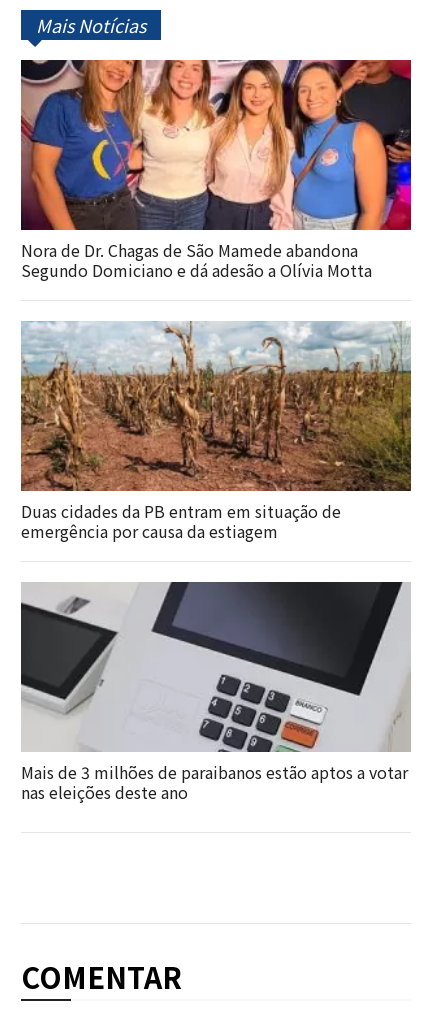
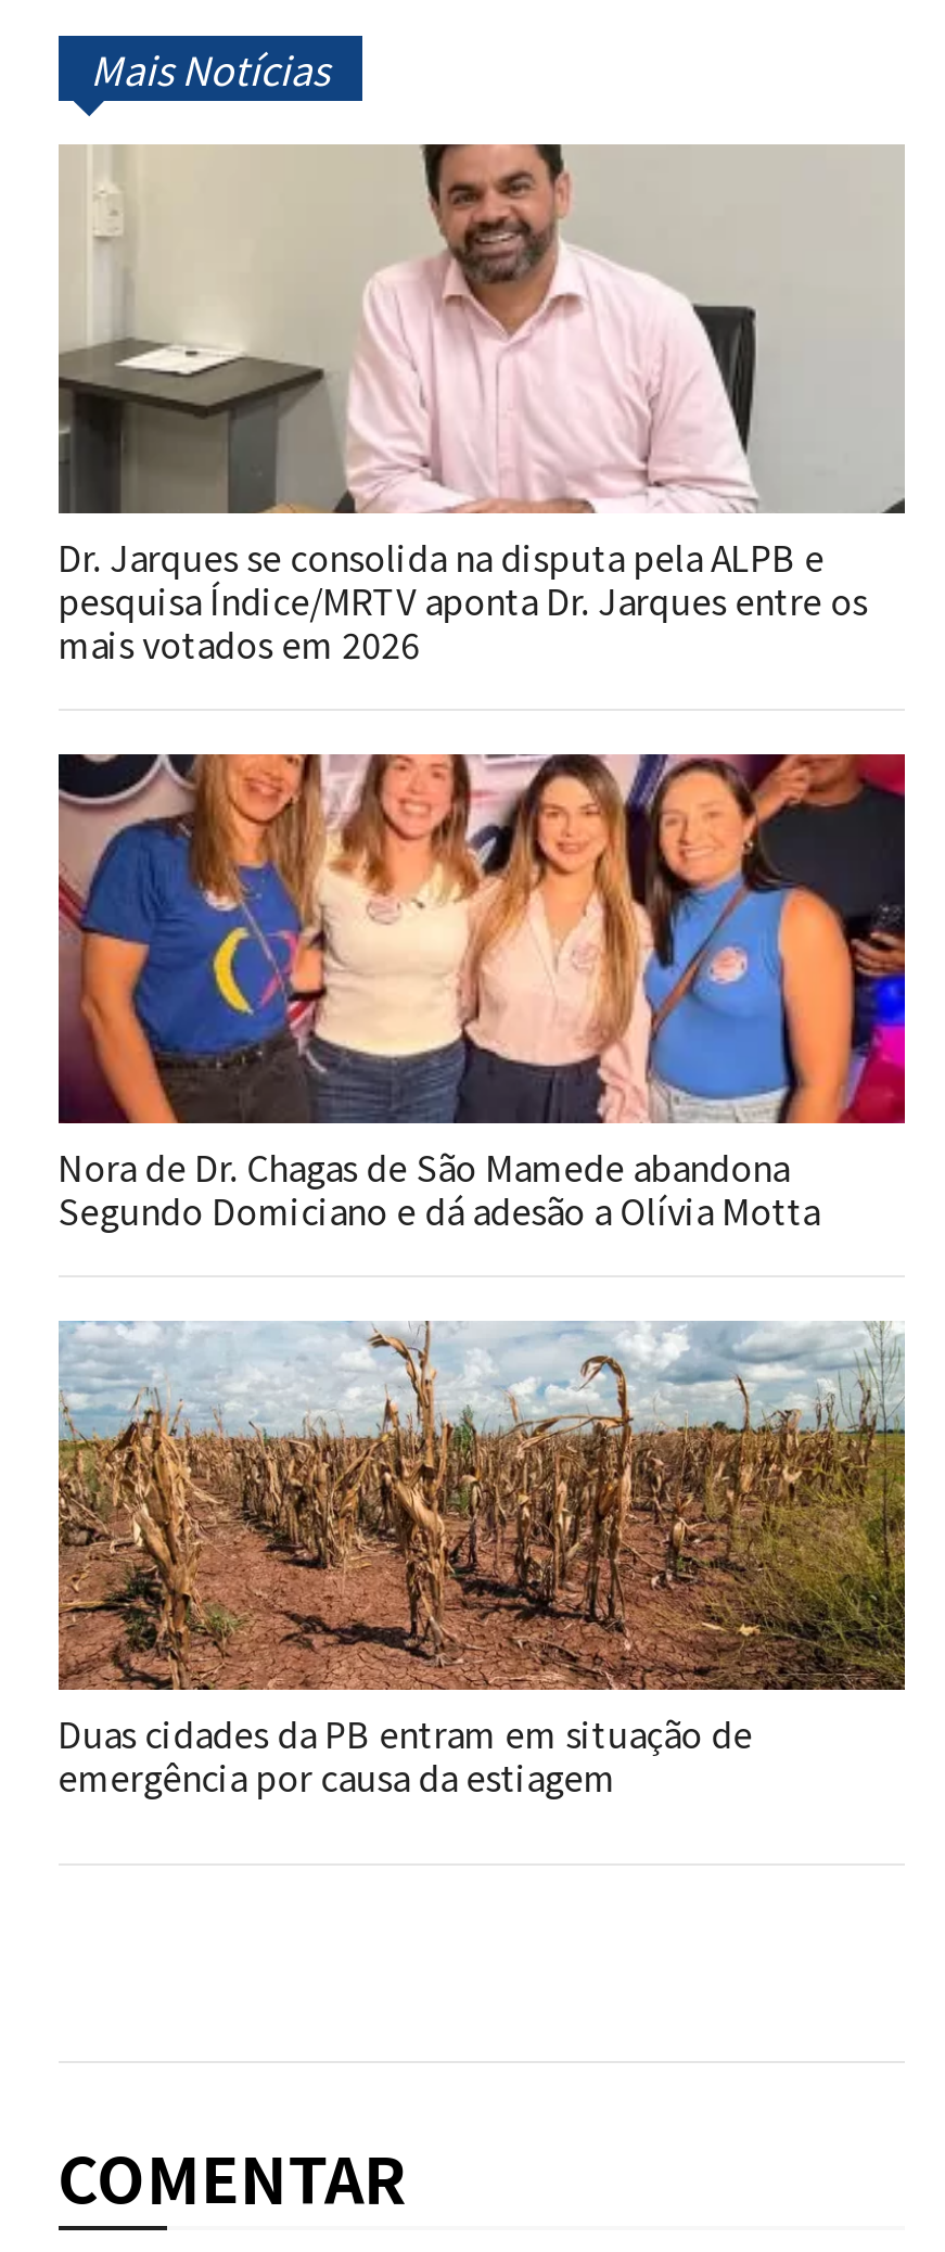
none -> [58,142,907,670] [image] | Dr. Jarques se consolida na disputa pela ALPB e | pesquisa Índice/MRTV aponta Dr. Jarques entre os | mais votados em 2026
moved [19,58,413,543] -> [54,750,909,1803]: [image] | Nora de Dr. Chagas de São Mamede abandona | Segundo Domiciano e dá adesão a Olívia Motta | Duas cidades da PB entram em situação de | emergência por causa da estiagem
[20,581,411,804] [image] | Mais de 3 milhões de paraibanos estão aptos a votar | nas eleições deste ano -> none

